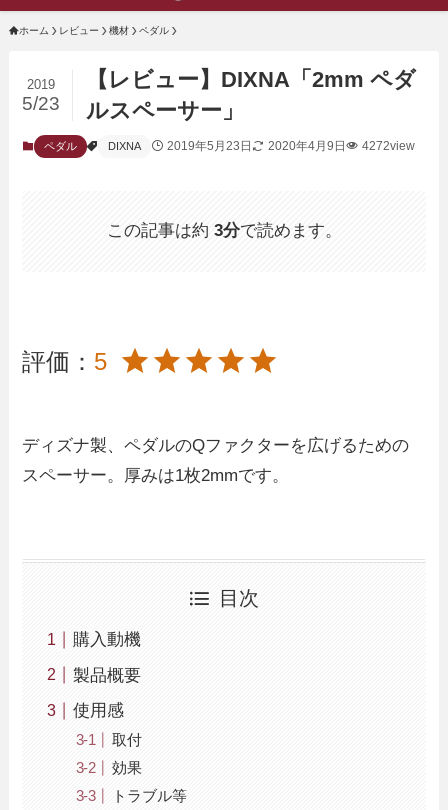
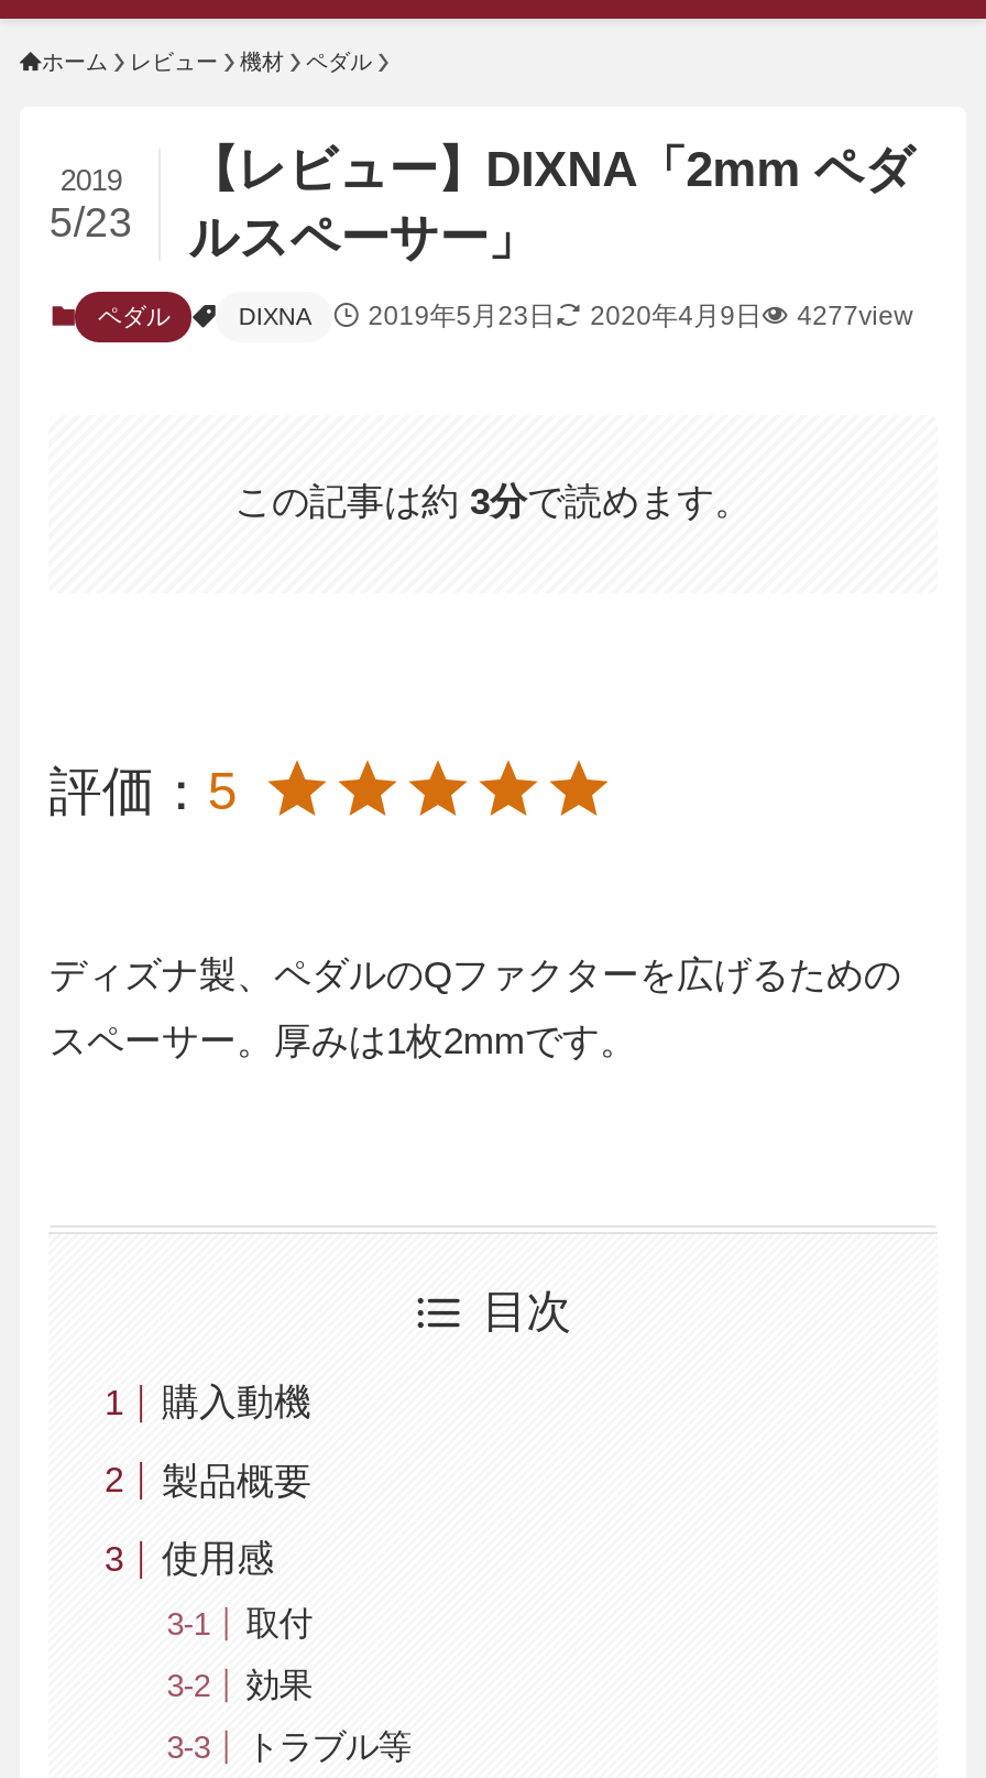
[167,139,415,153] 2019年5月23日 2020年4月9日 4272view -> [368,301,914,332] 2019年5月23日 2020年4月9日 4277view

